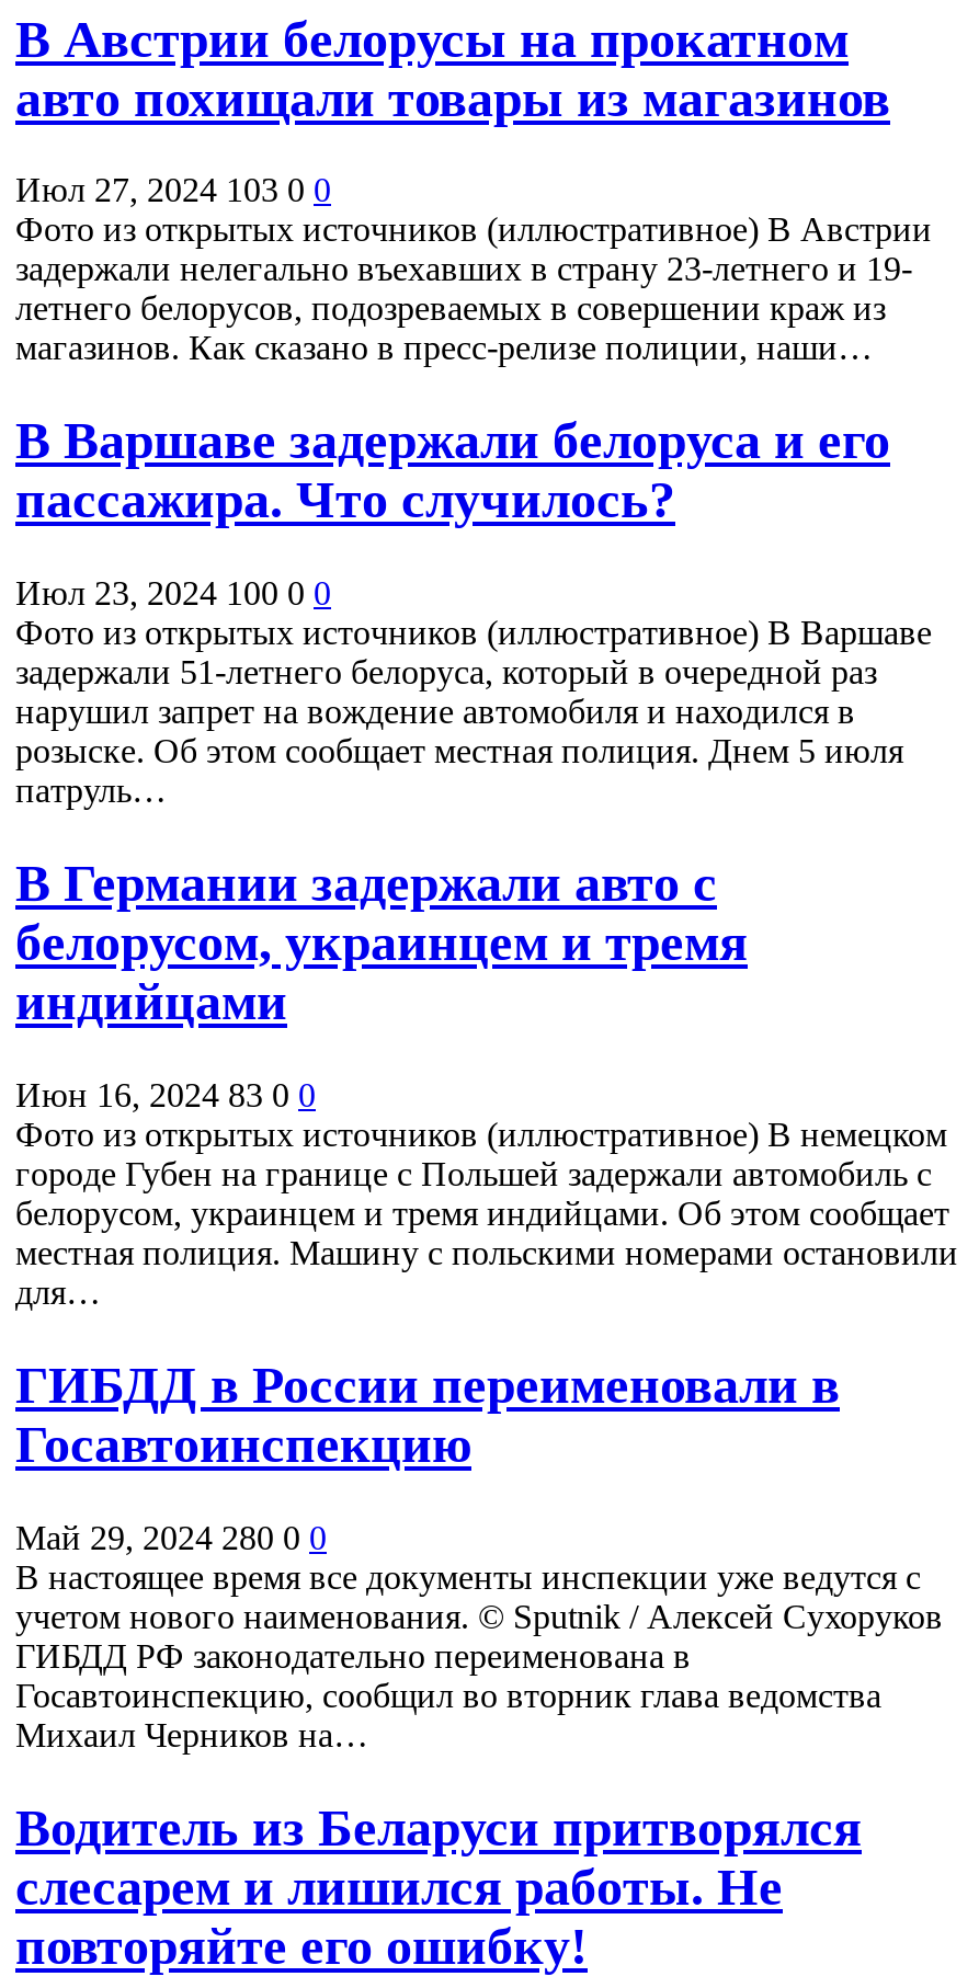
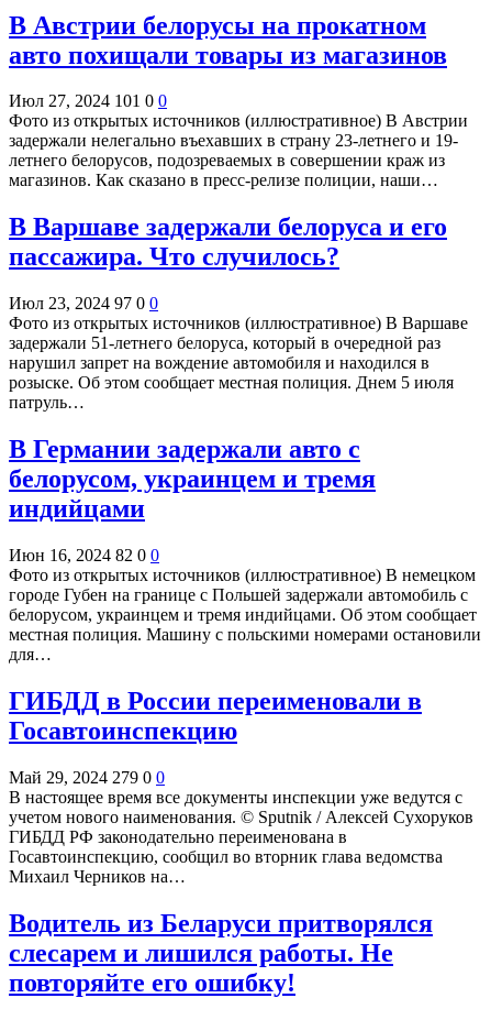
[15,172,331,209] Июл 27, 2024 103 0 0 -> [9,92,167,110] Июл 27, 2024 101 0 0
[15,575,331,612] Июл 23, 2024 100 0 0 -> [9,294,158,313] Июл 23, 2024 97 0 0
[15,1076,316,1113] Июн 16, 2024 83 0 0 -> [9,546,159,564] Июн 16, 2024 82 0 0
[15,1519,327,1556] Май 29, 2024 280 0 0 -> [9,768,165,787] Май 29, 2024 279 0 0

